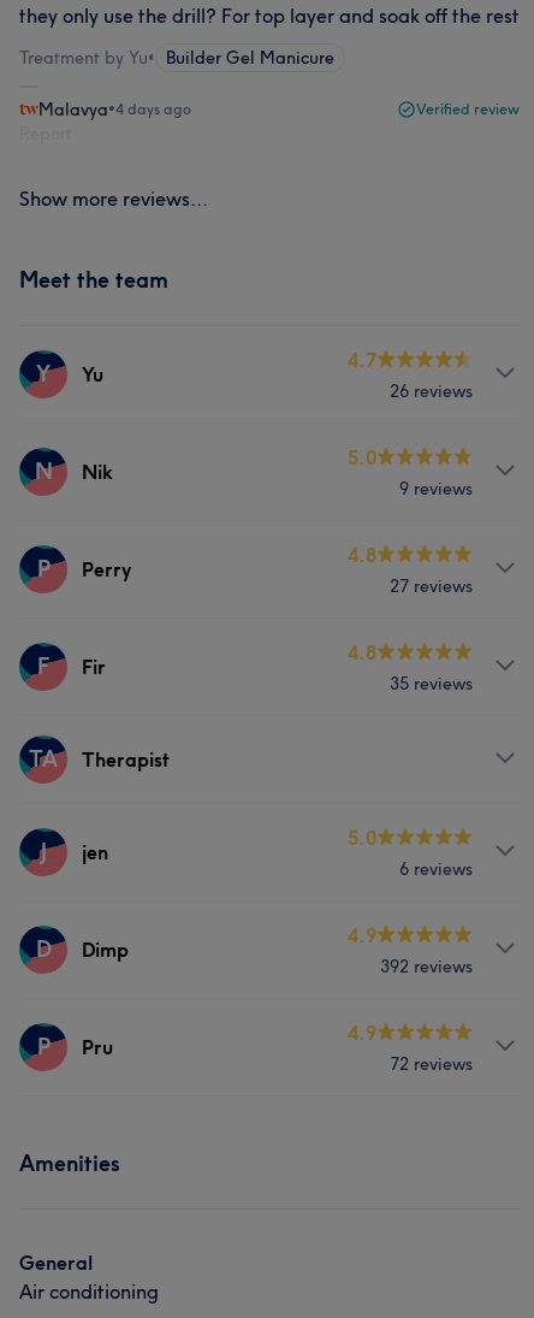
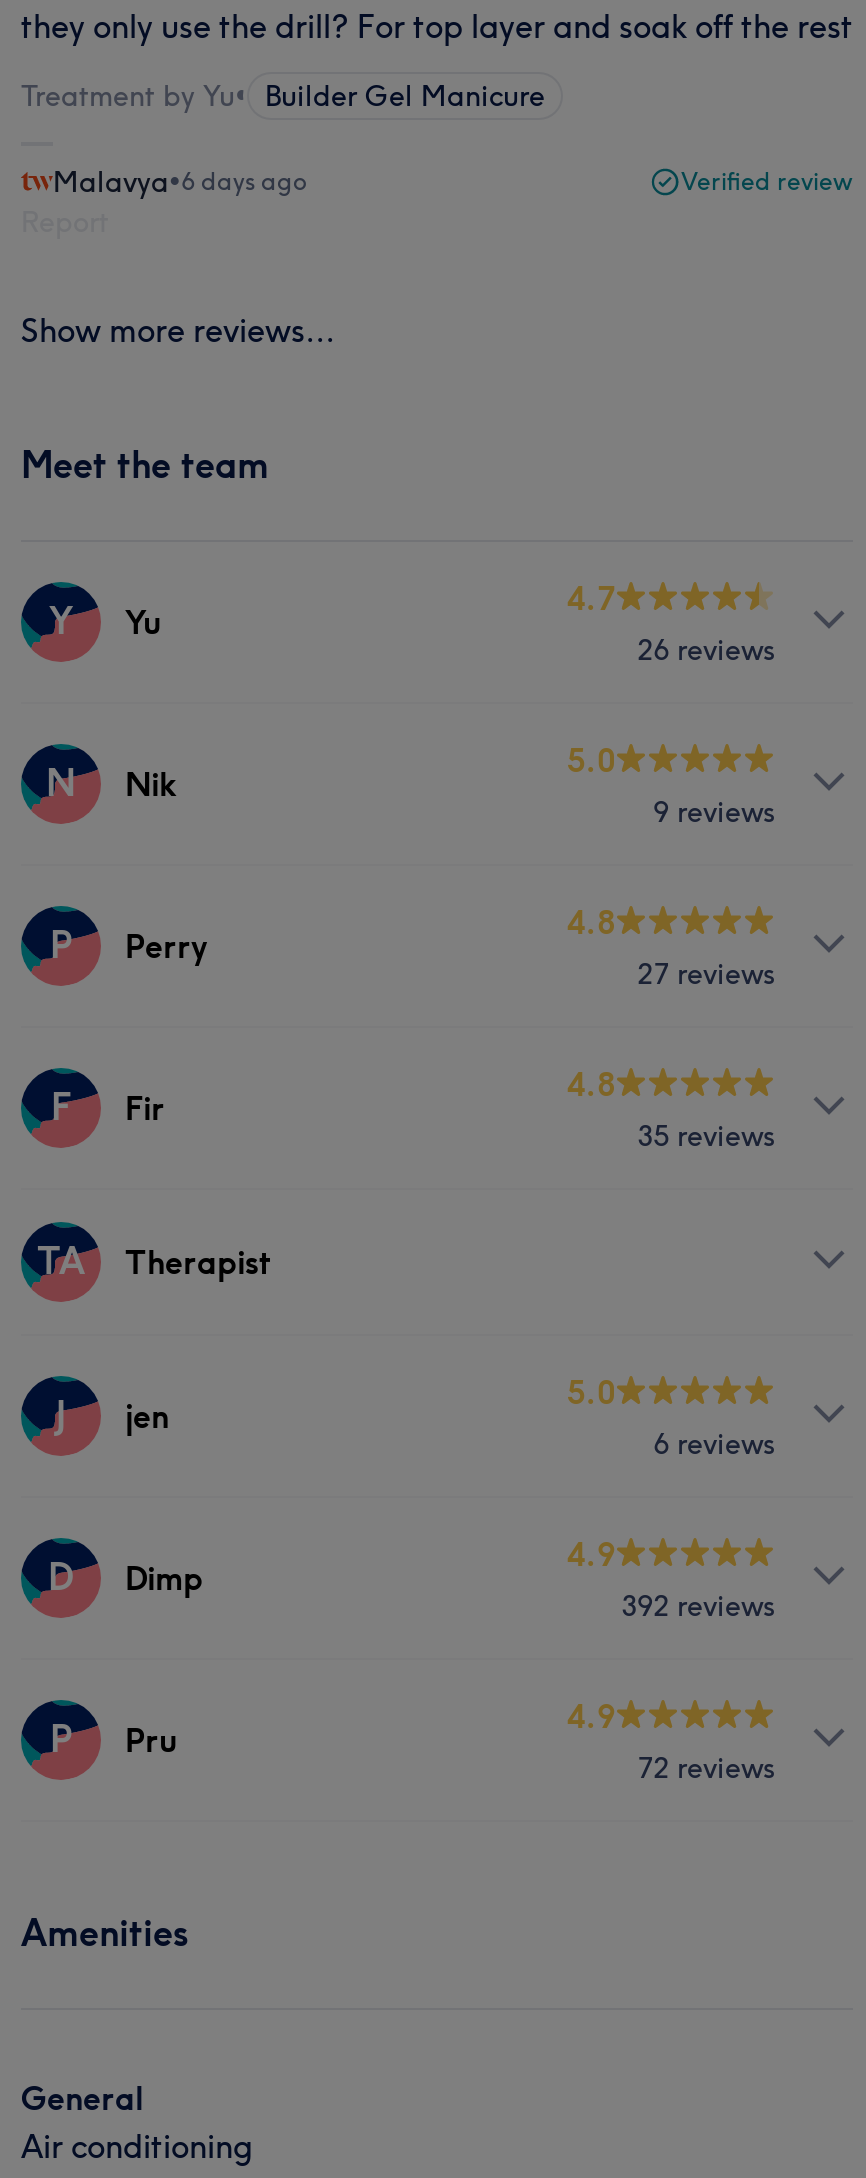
[38,99,191,120] Malavya•4 days ago -> [53,164,307,200] Malavya•6 days ago

